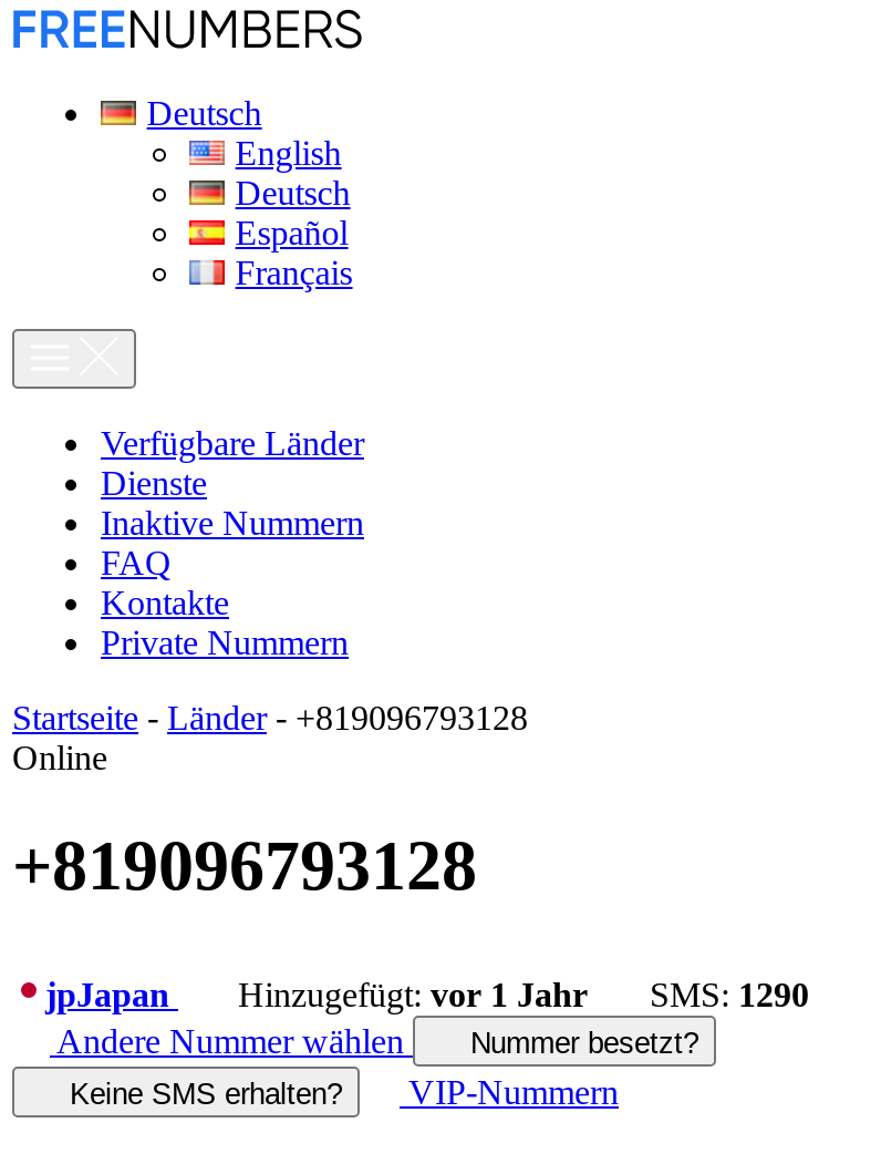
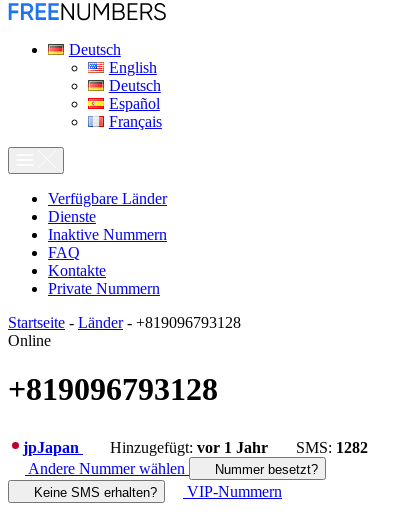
[45,976,809,1013] jpJapan Hinzugefügt: vor 1 Jahr SMS: 1290 -> [23,439,368,456] jpJapan Hinzugefügt: vor 1 Jahr SMS: 1282

